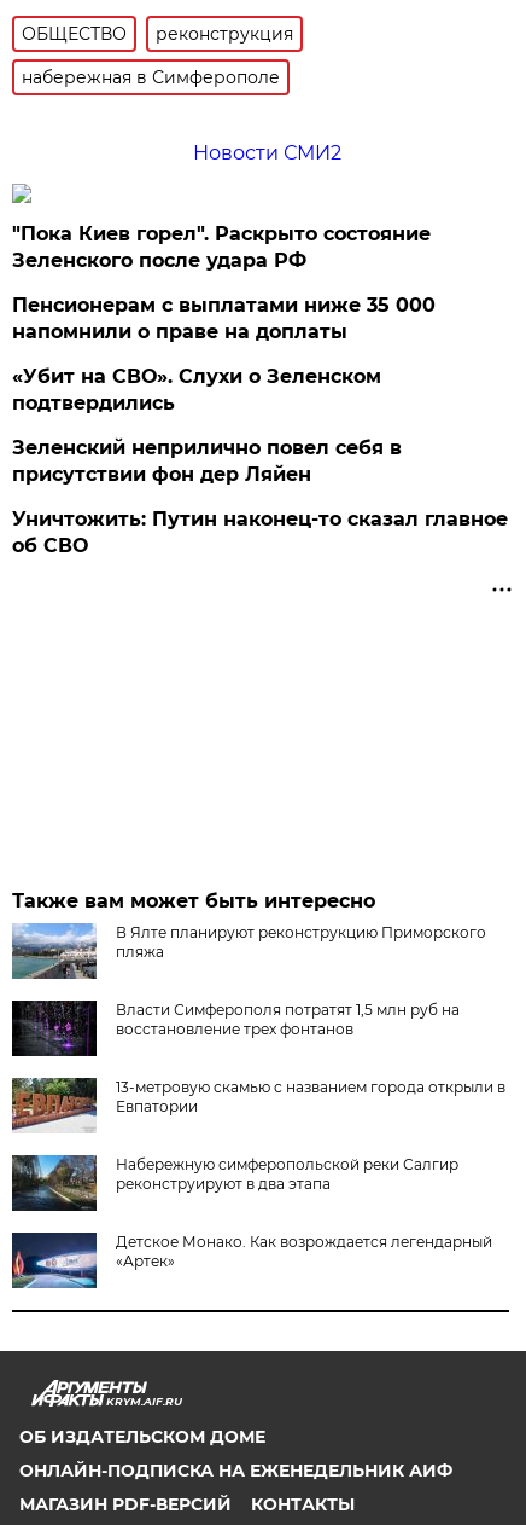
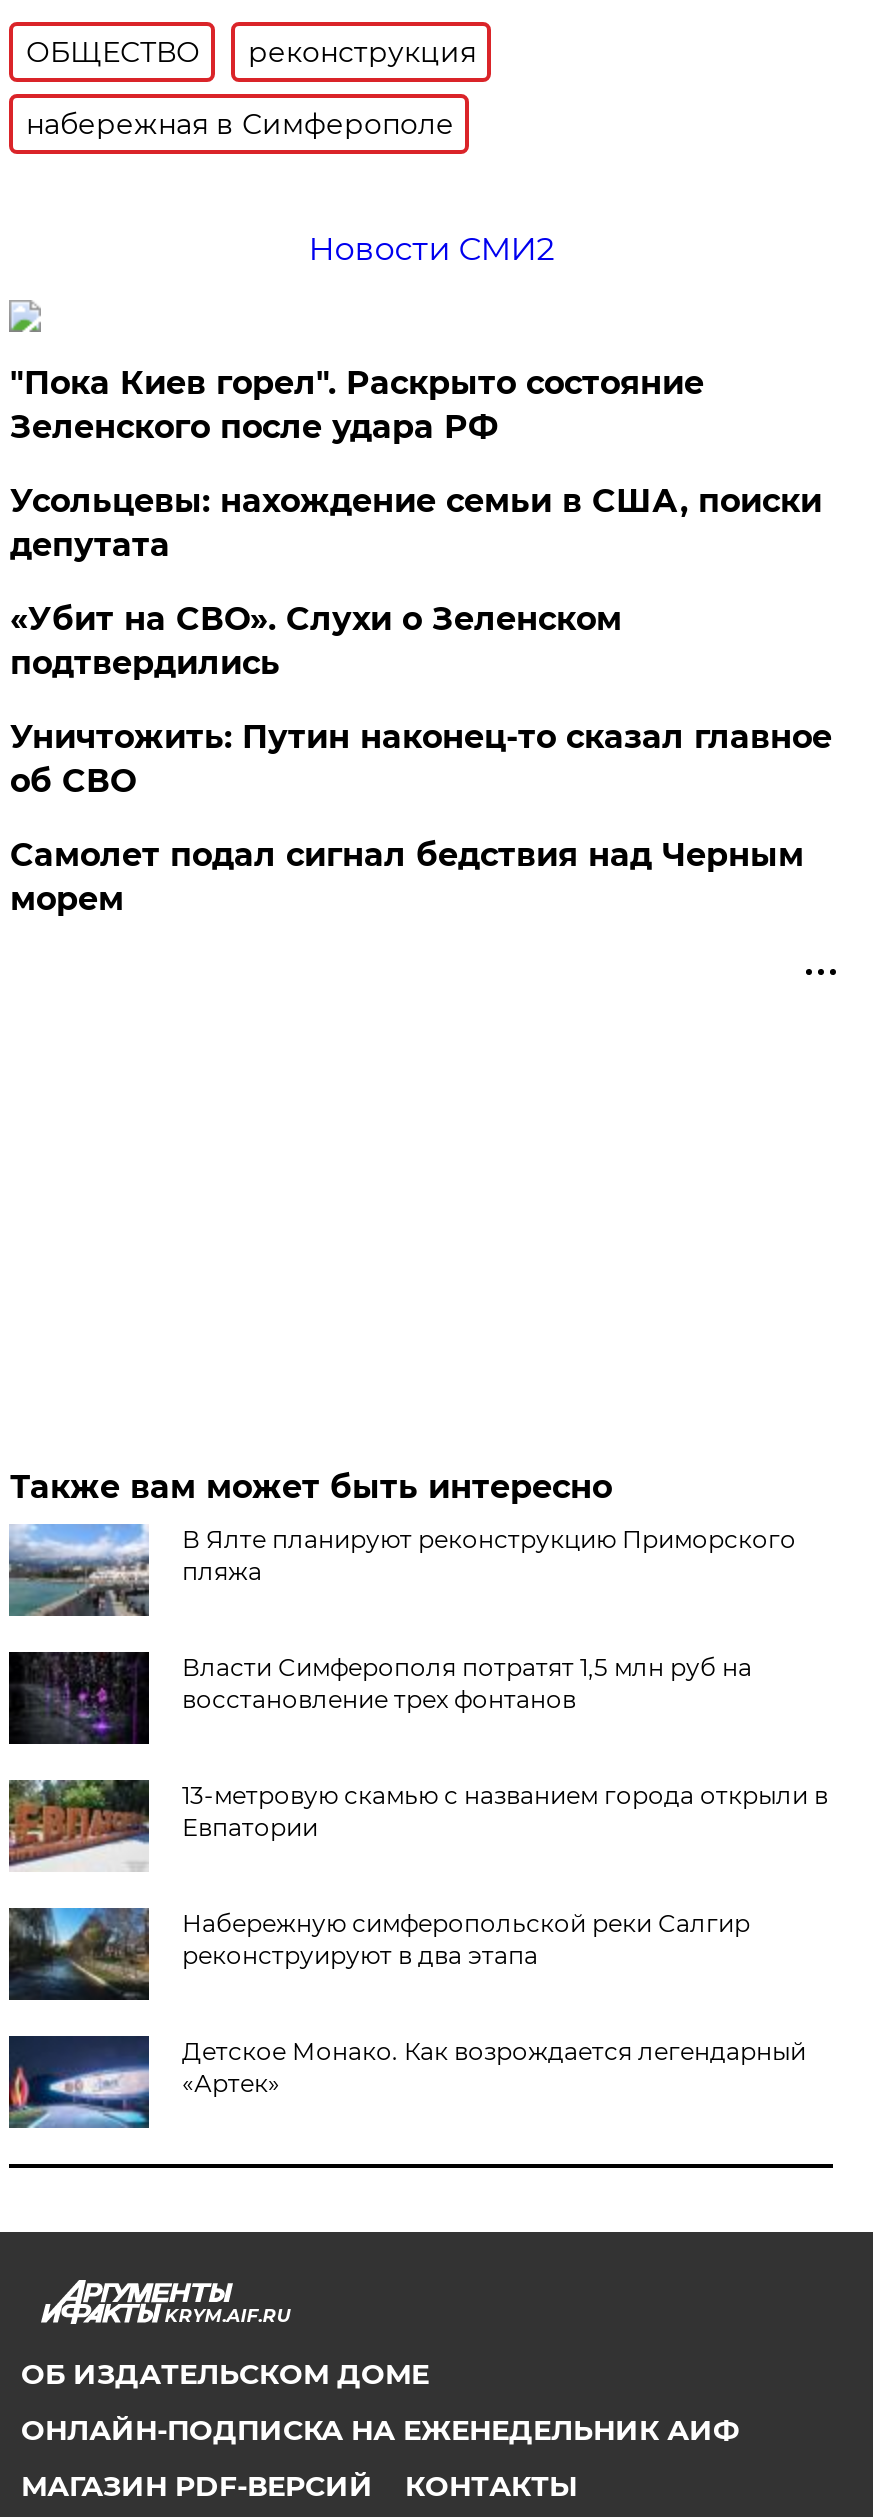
[13,294,436,343] Пенсионерам с выплатами ниже 35 000 | напомнили о праве на доплаты -> [10,482,822,564] Усольцевы: нахождение семьи в США, поиски | депутата
[13,436,402,486] Зеленский неприлично повел cебя в | присутствии фон дер Ляйен -> none
moved [13,508,508,557] -> [10,718,832,800]: Уничтожить: Путин наконец-то сказал главное | об СВО
none -> [10,836,804,918] Самолет подал сигнал бедствия над Черным | морем

